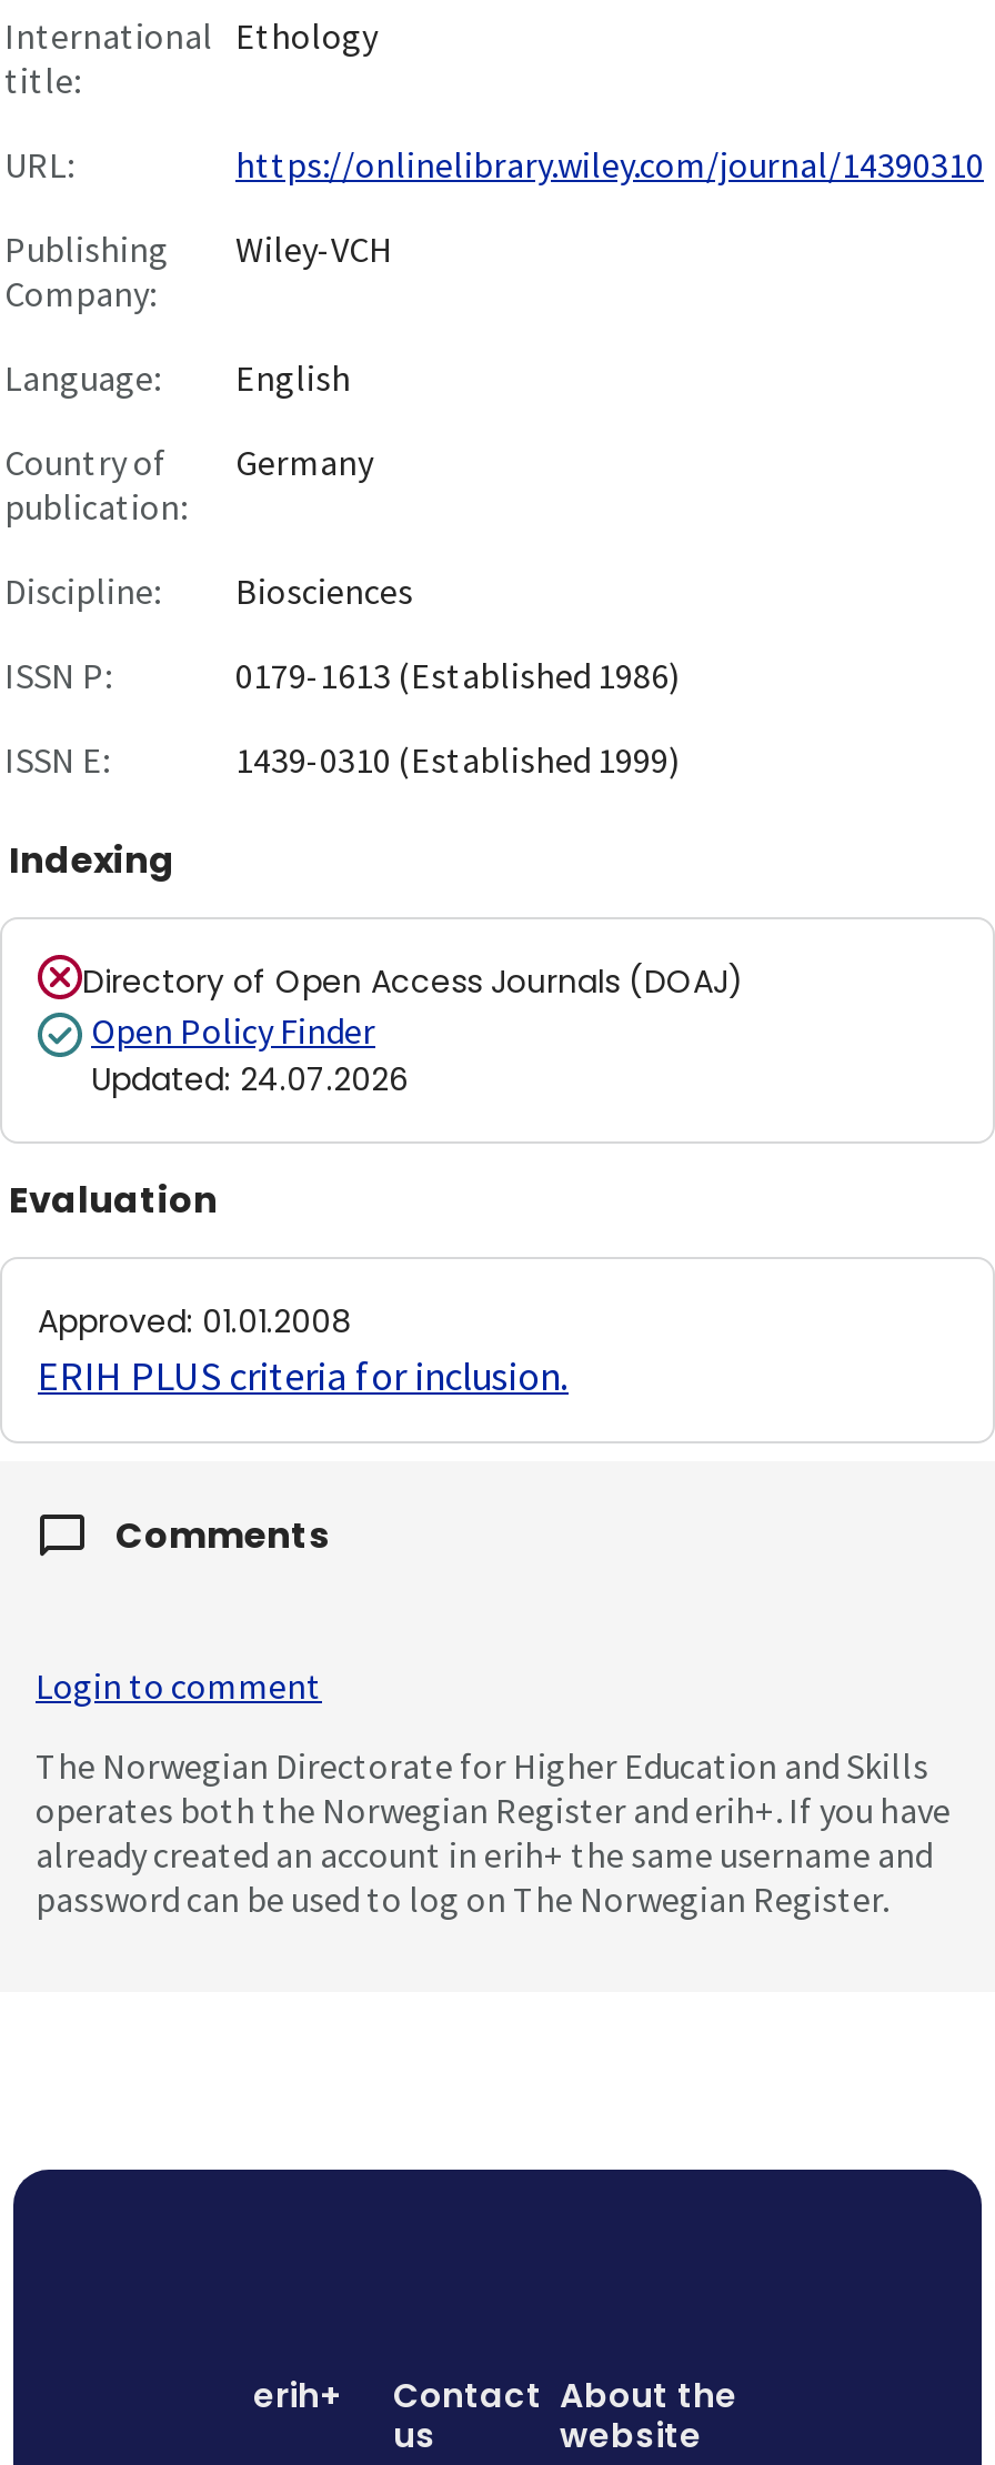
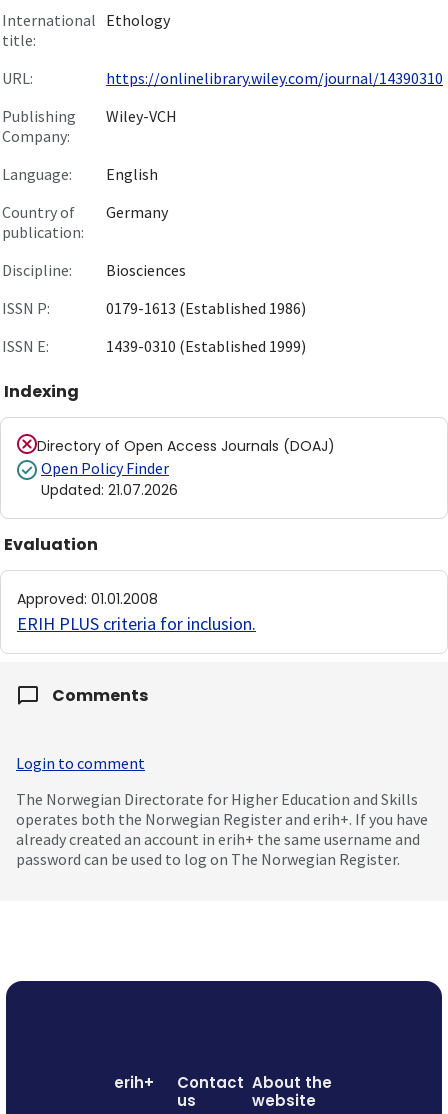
[91,1058,409,1102] Updated: 24.07.2026 -> [41,480,178,500] Updated: 21.07.2026

